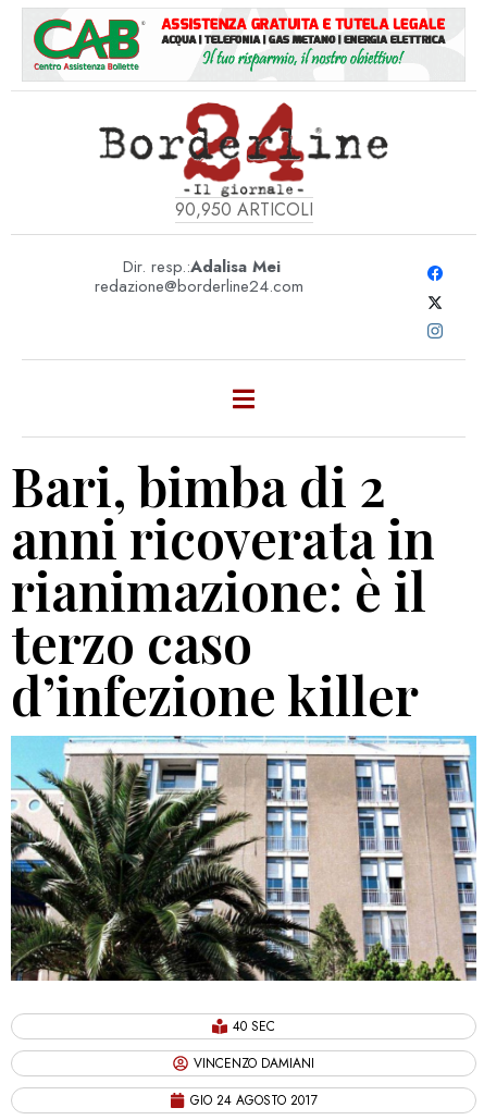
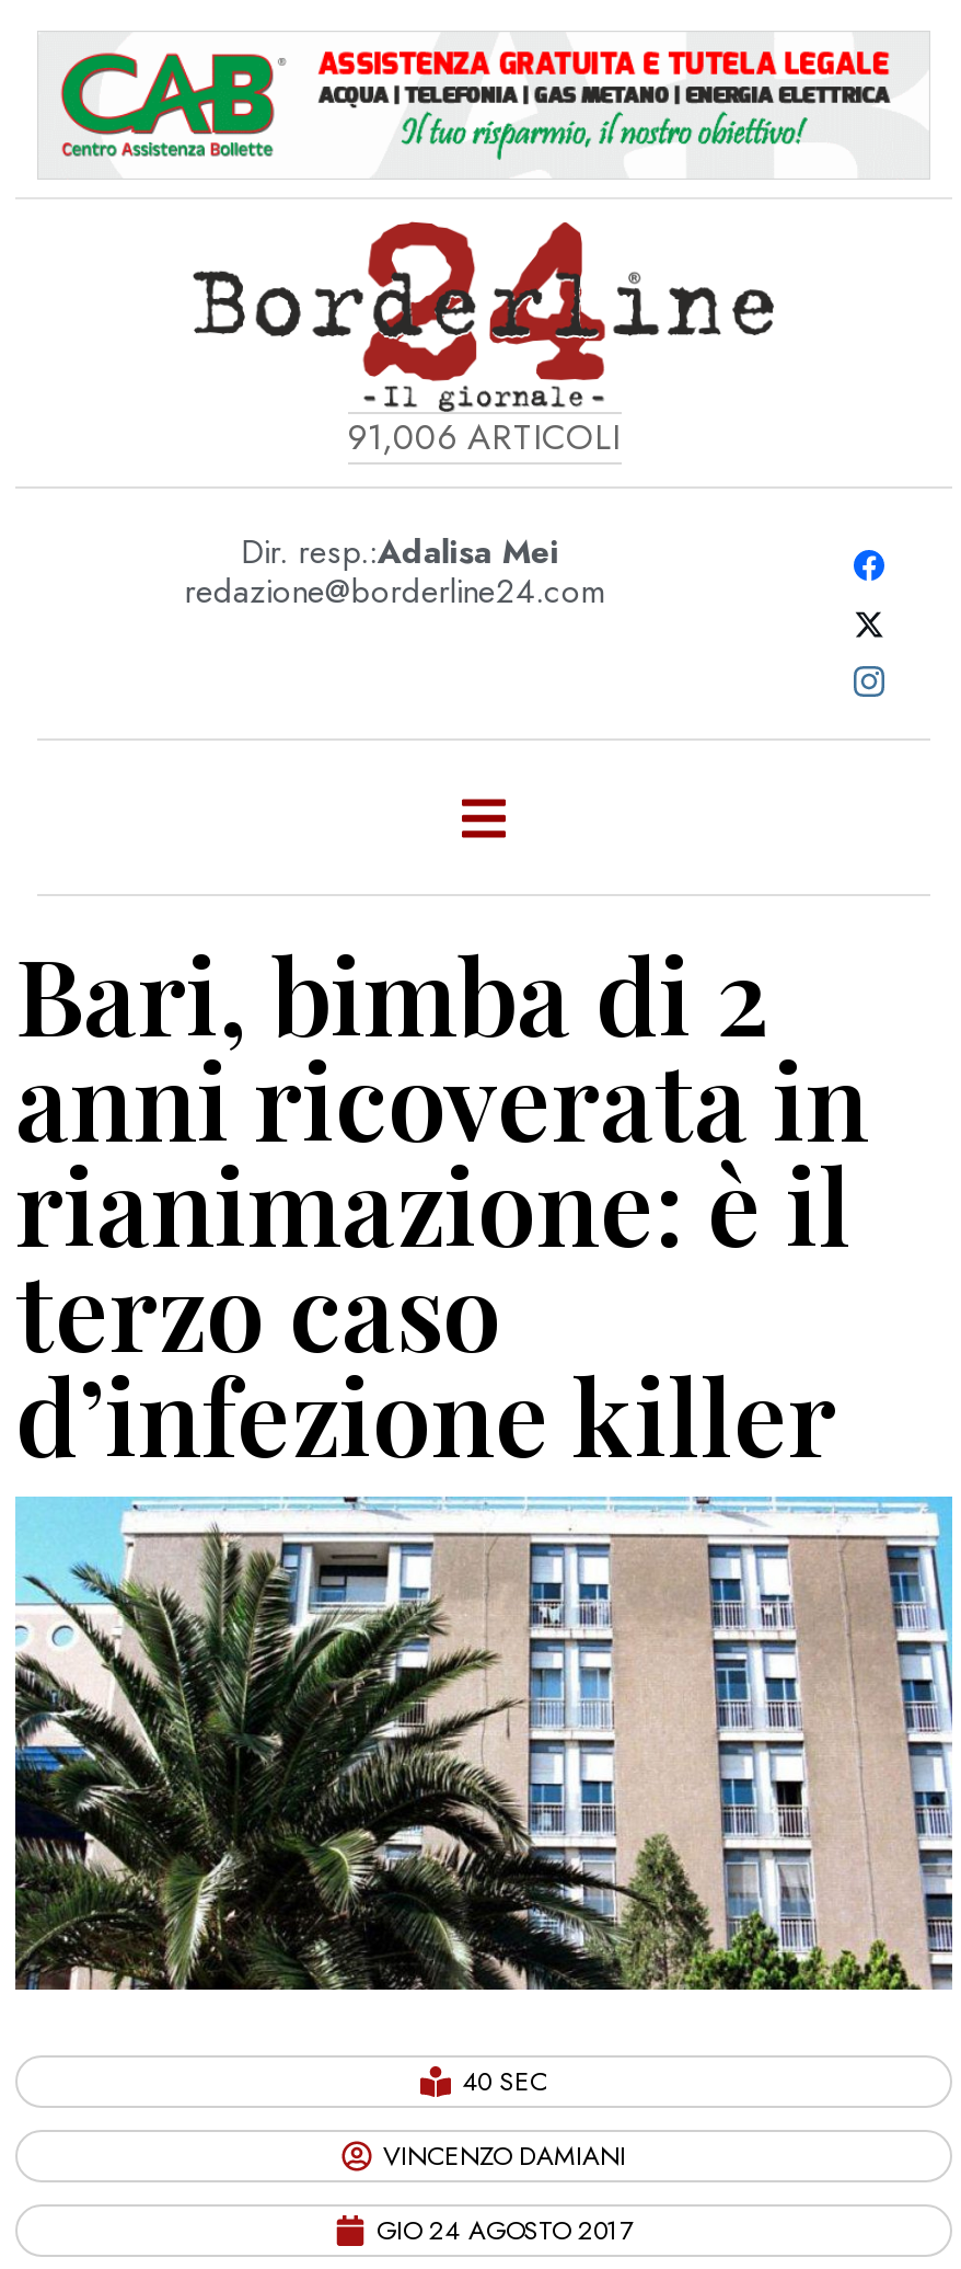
[175,197,313,222] 90,950 ARTICOLI -> [347,412,621,463] 91,006 ARTICOLI

